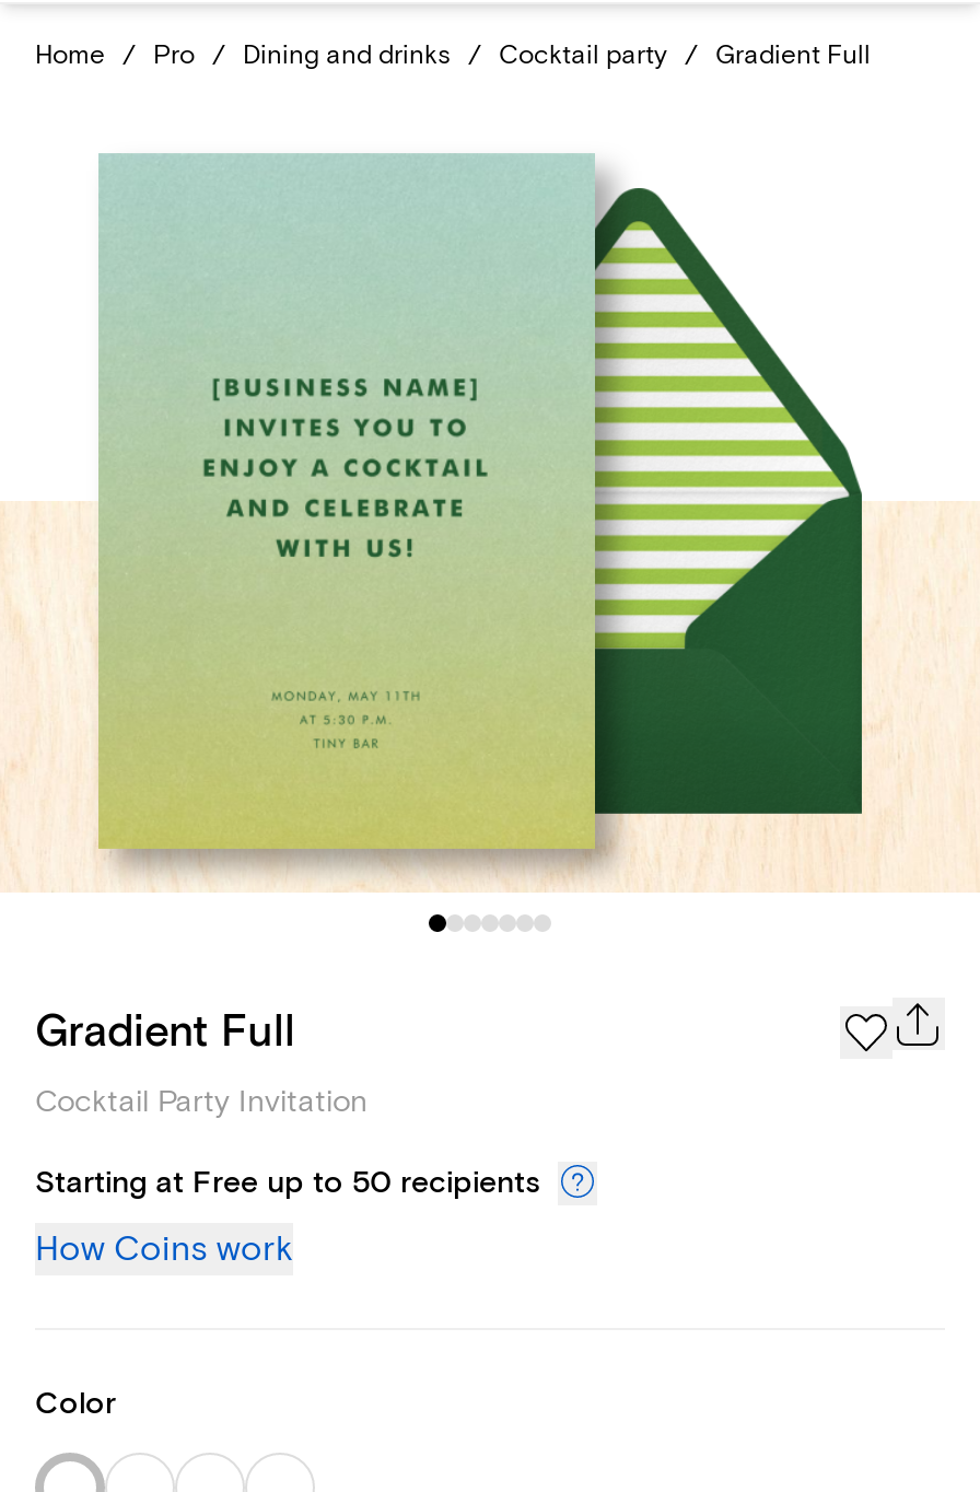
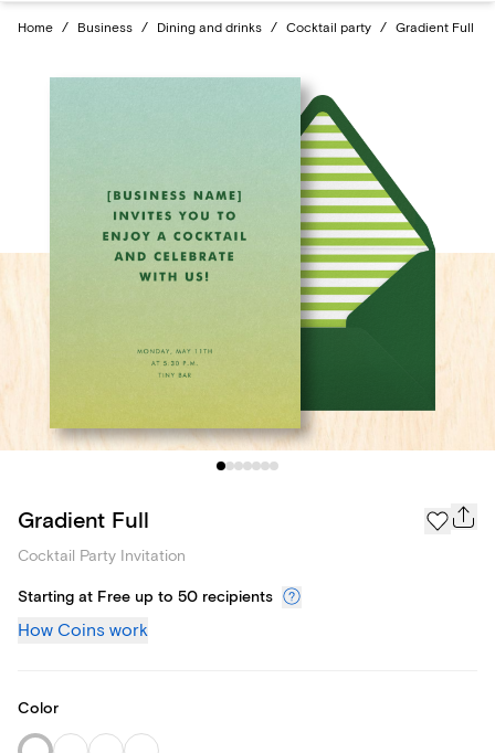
[35,39,871,72] Home / Pro / Dining and drinks / Cocktail party / Gradient Full -> [18,20,474,36] Home / Business / Dining and drinks / Cocktail party / Gradient Full

